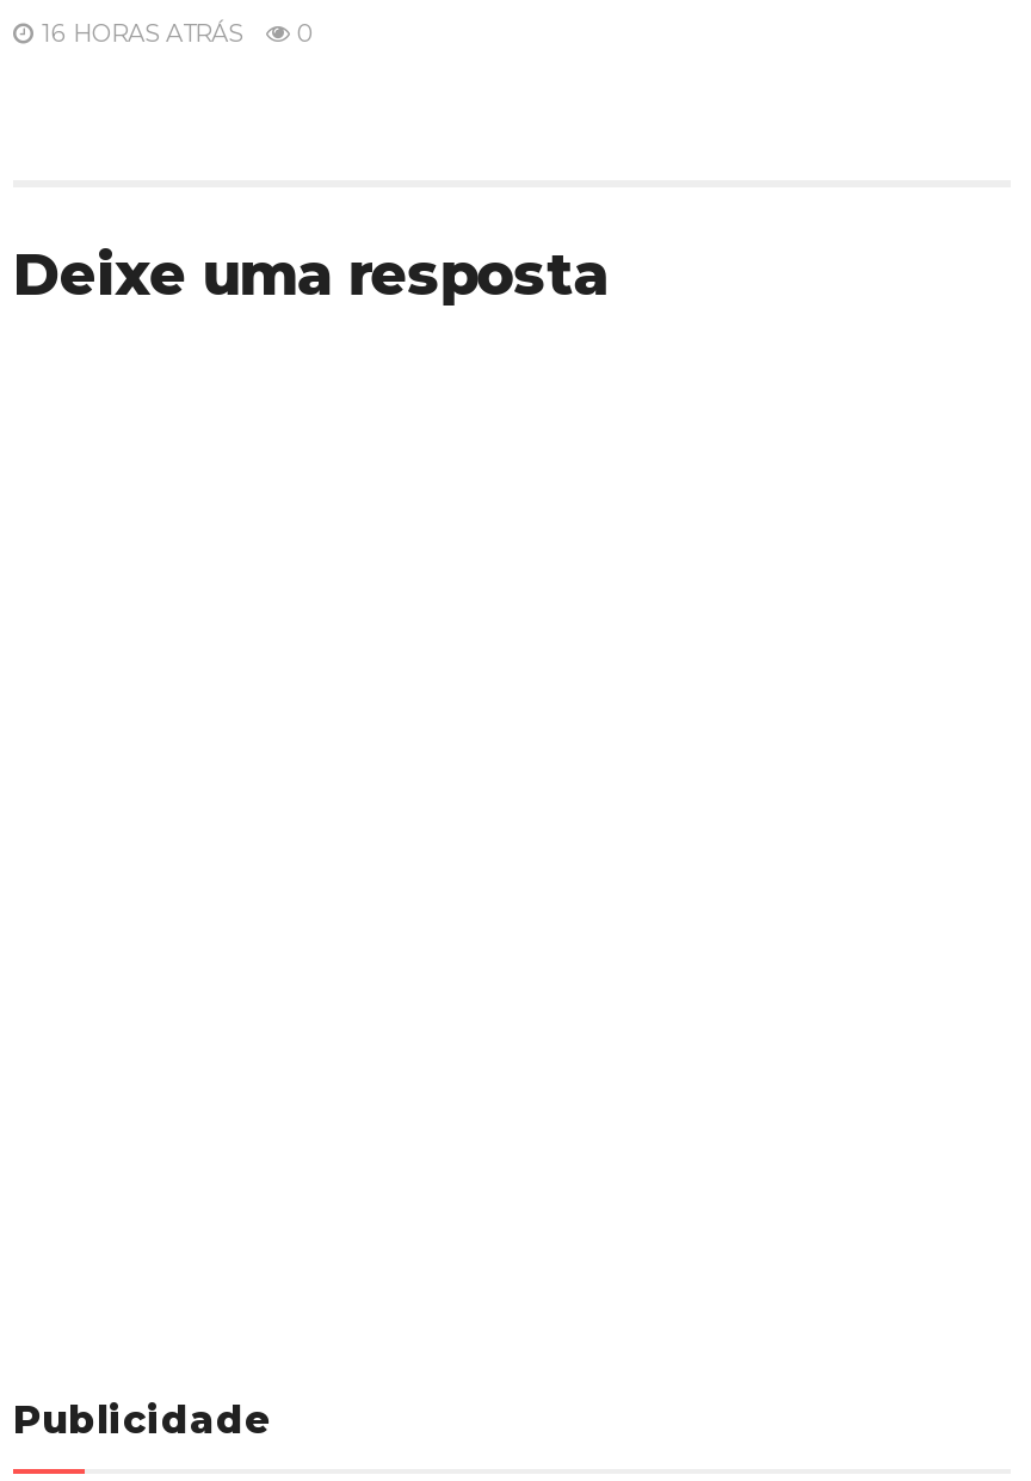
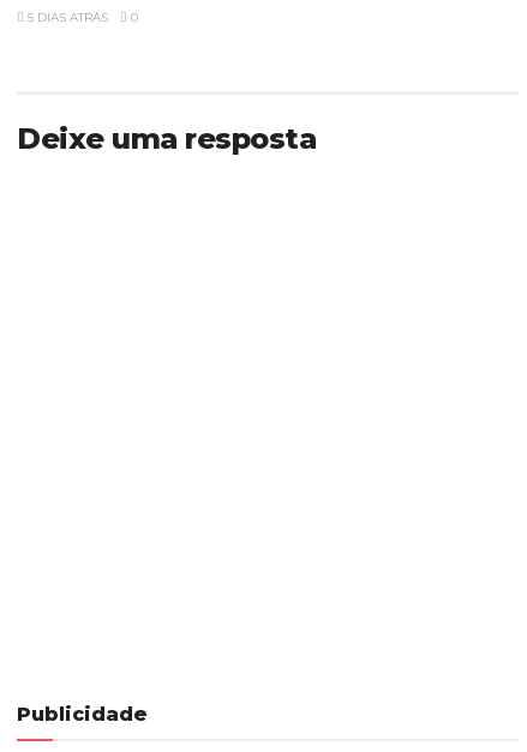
[35,18,311,49] 16 HORAS ATRÁS 0 -> [24,10,138,25] 5 DIAS ATRÁS 0

